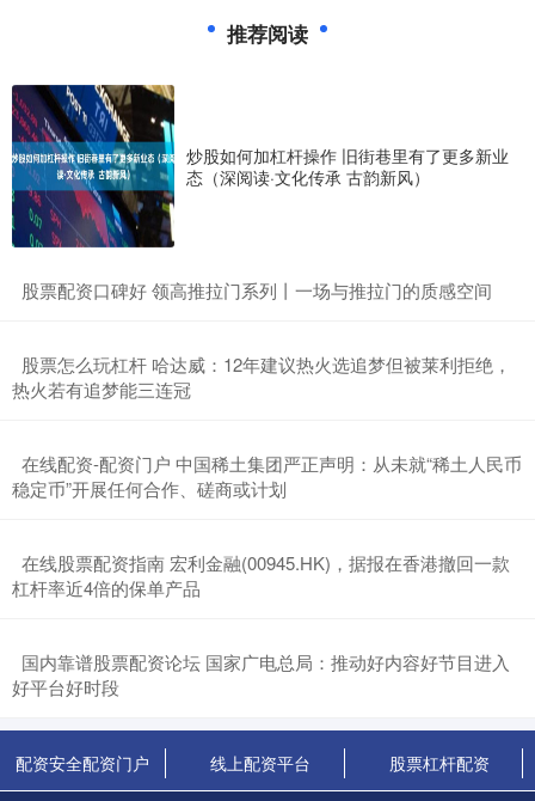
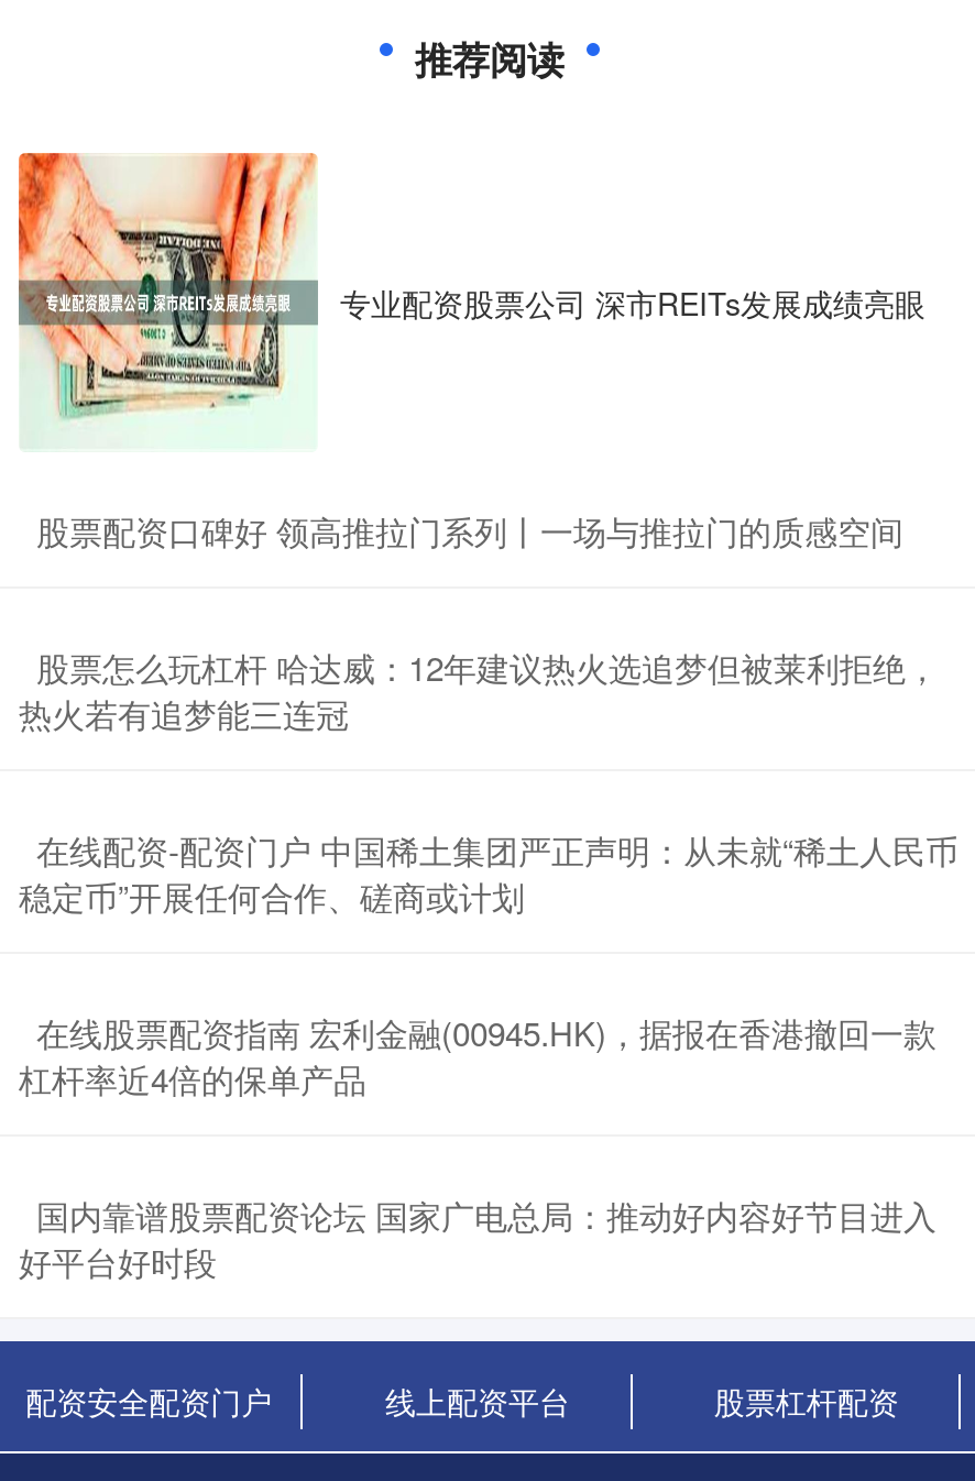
[11,84,509,249] [image] | 炒股如何加杠杆操作 旧街巷里有了更多新业 | 态（深阅读·文化传承 古韵新风） -> [17,151,925,452] [image] | 专业配资股票公司 深市REITs发展成绩亮眼

